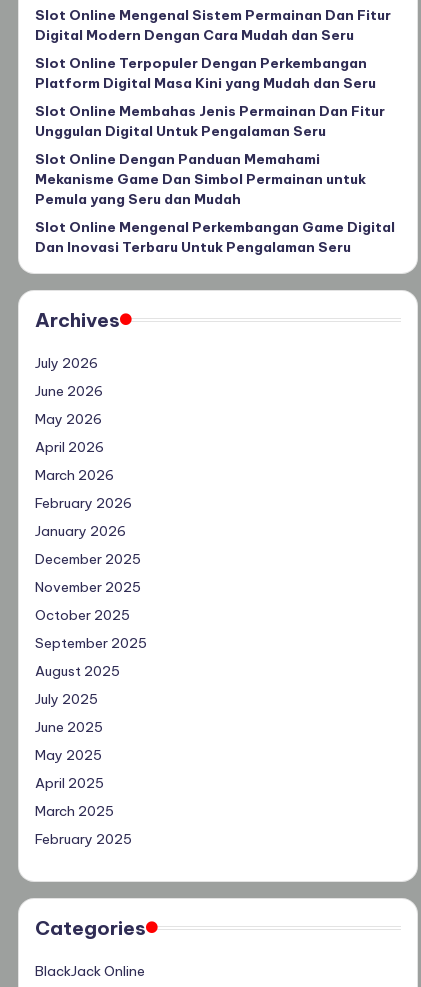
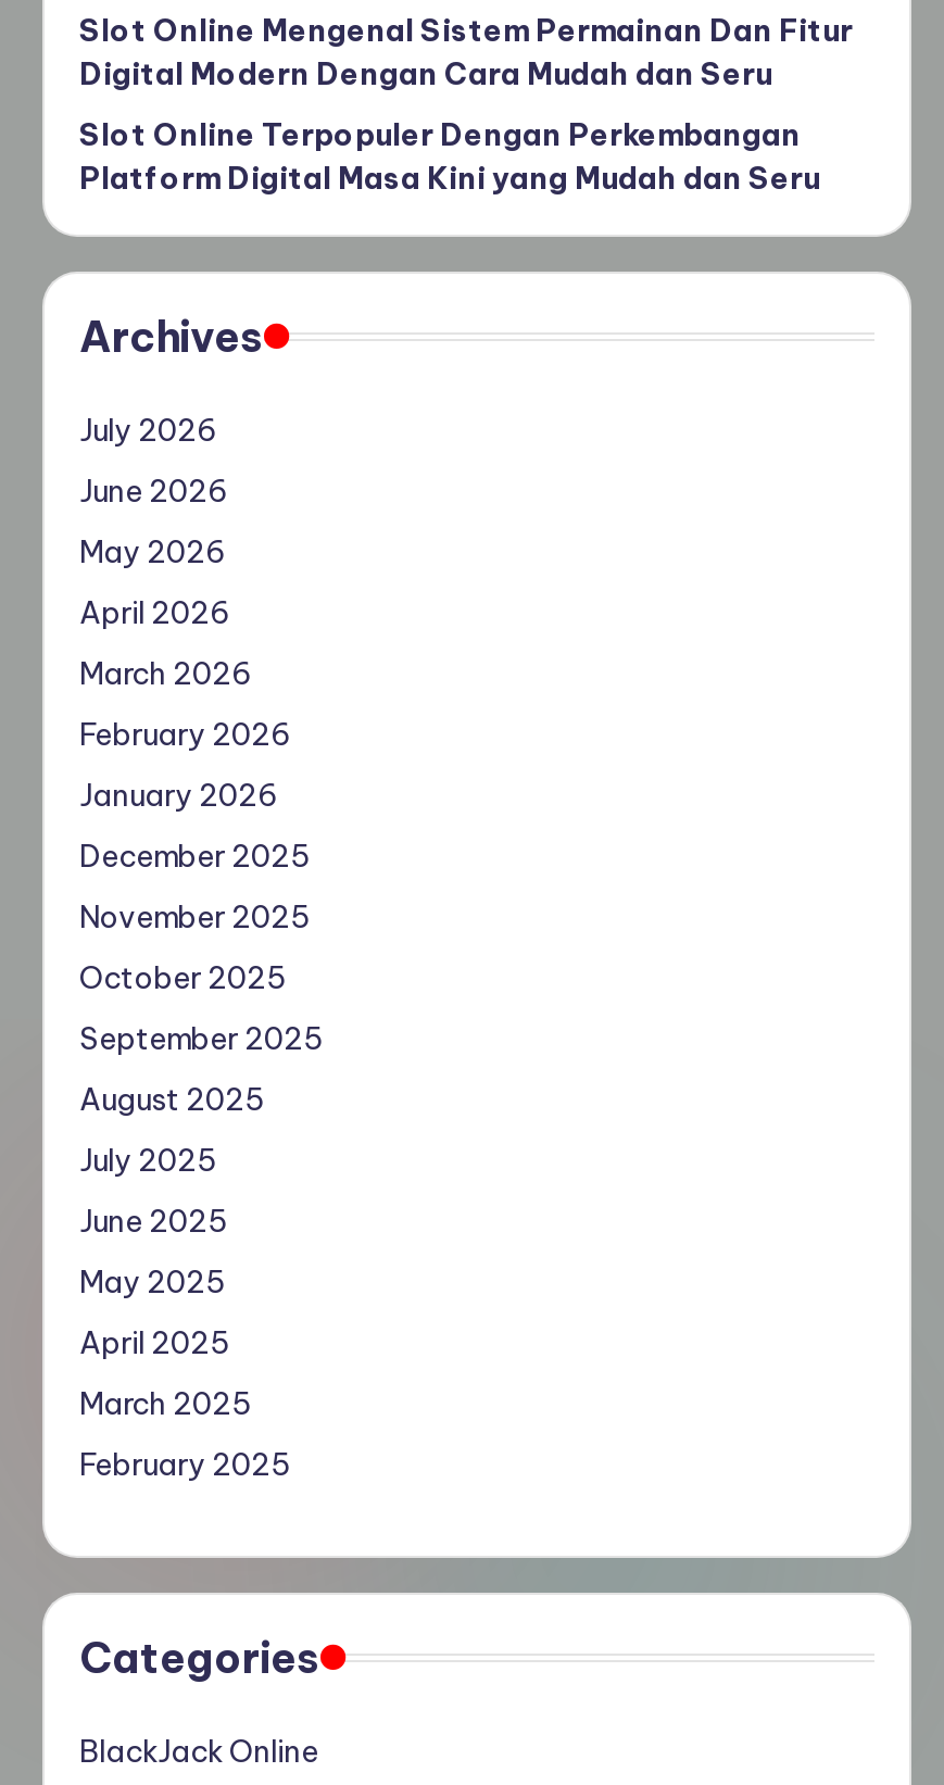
[35,102,395,256] Slot Online Membahas Jenis Permainan Dan Fitur | Unggulan Digital Untuk Pengalaman Seru | Slot Online Dengan Panduan Memahami | Mekanisme Game Dan Simbol Permainan untuk | Pemula yang Seru dan Mudah | Slot Online Mengenal Perkembangan Game Digital | Dan Inovasi Terbaru Untuk Pengalaman Seru -> none

